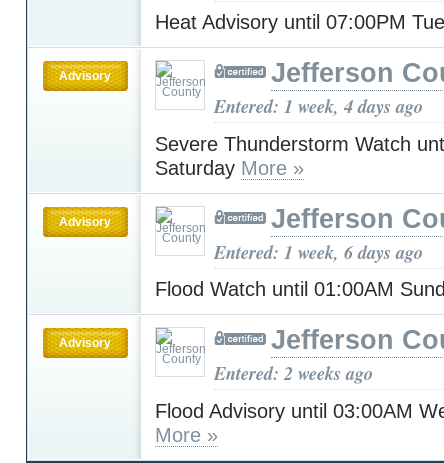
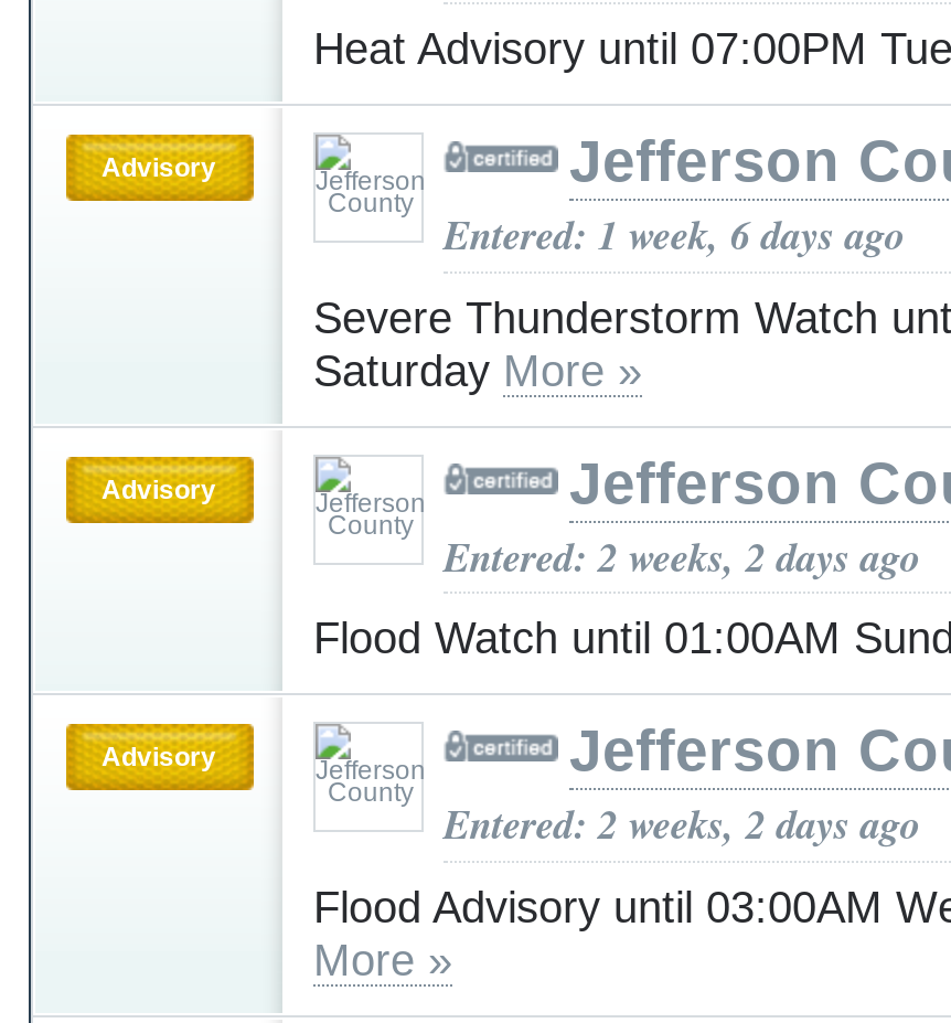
[214,93,423,119] Entered: 1 week, 4 days ago -> none
none -> [444,526,920,584] Entered: 2 weeks, 2 days ago
moved [214,238,423,264] -> [444,205,905,262]: Entered: 1 week, 6 days ago
[214,360,373,386] Entered: 2 weeks ago -> [444,795,920,852] Entered: 2 weeks, 2 days ago

